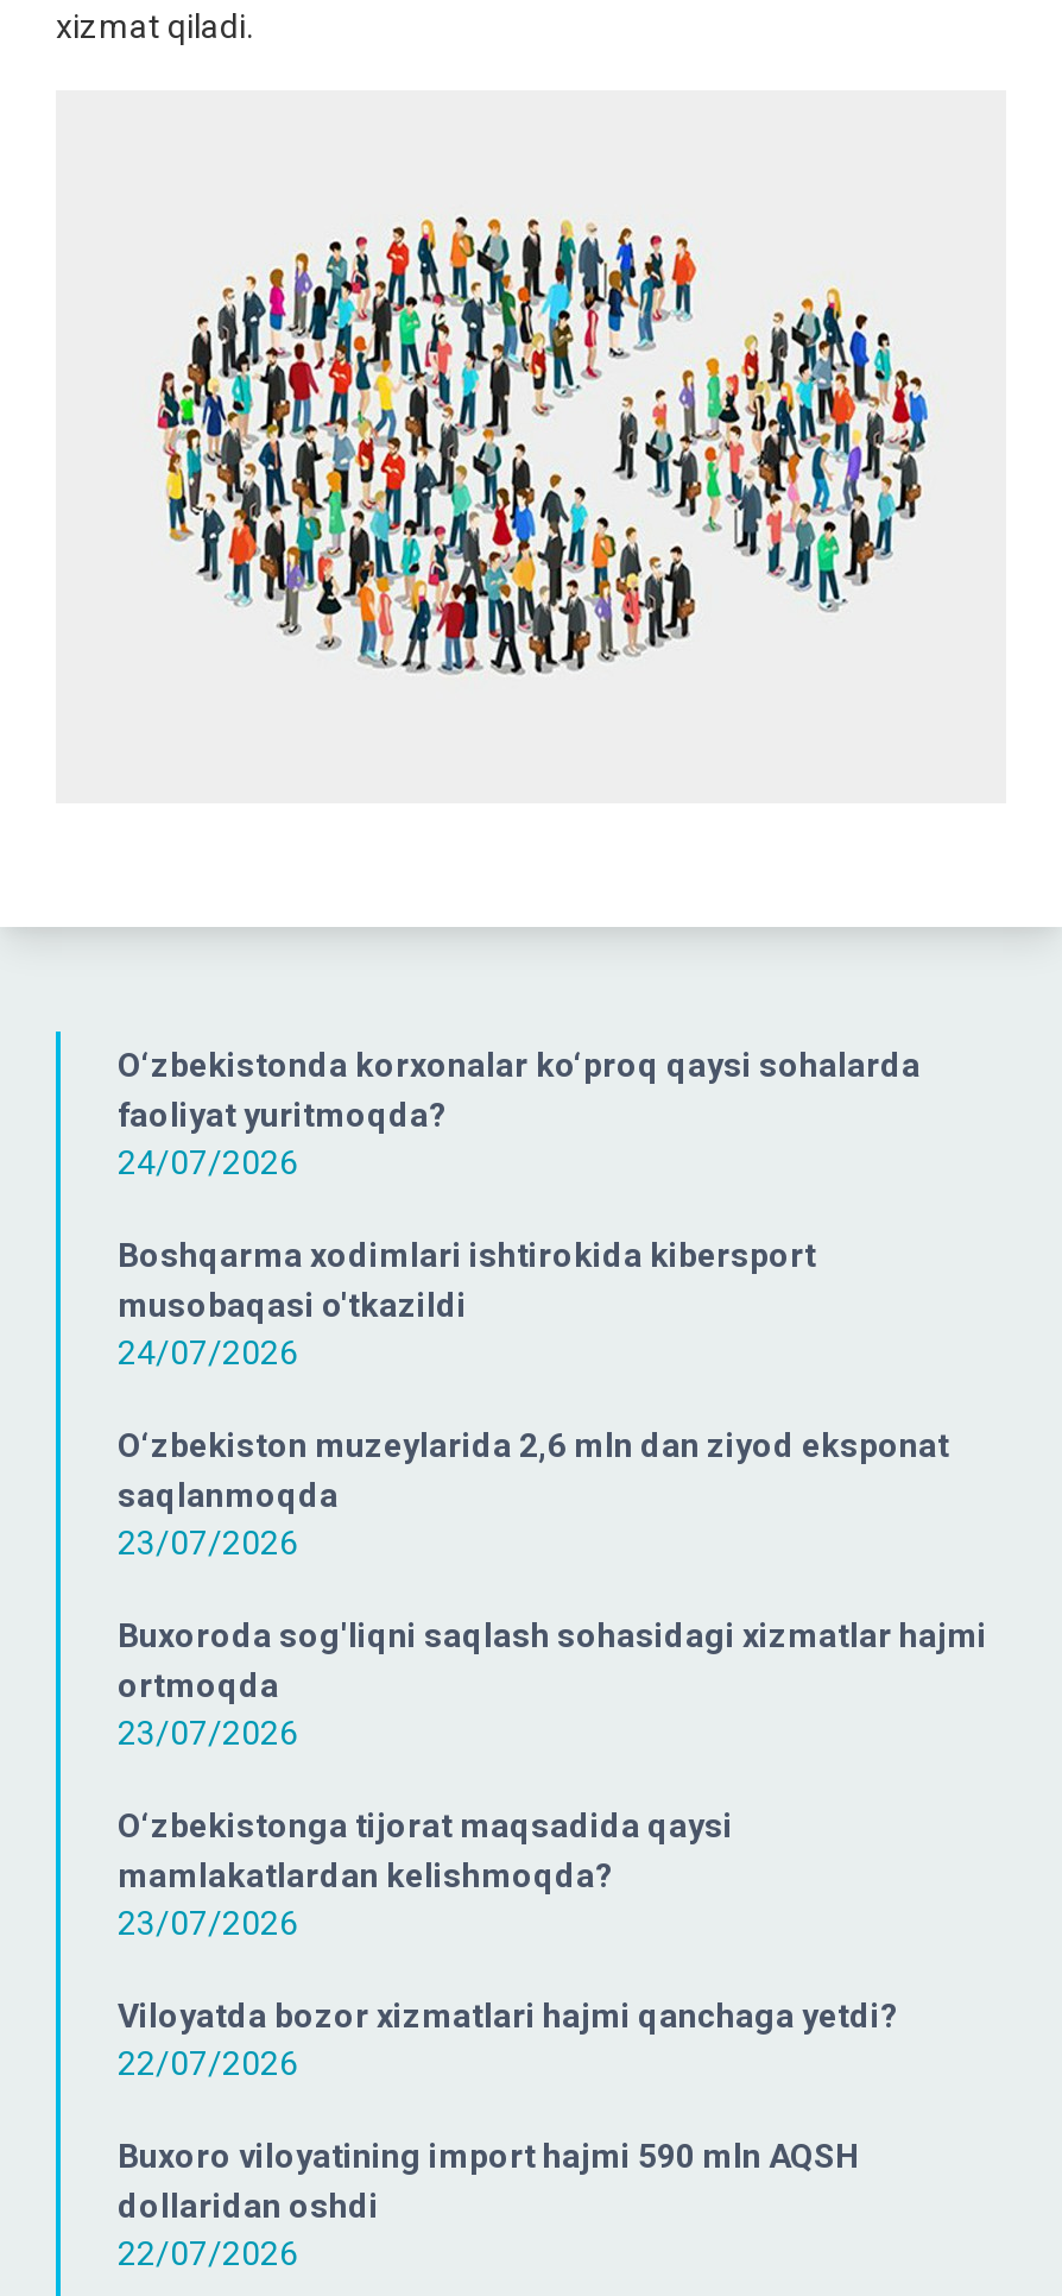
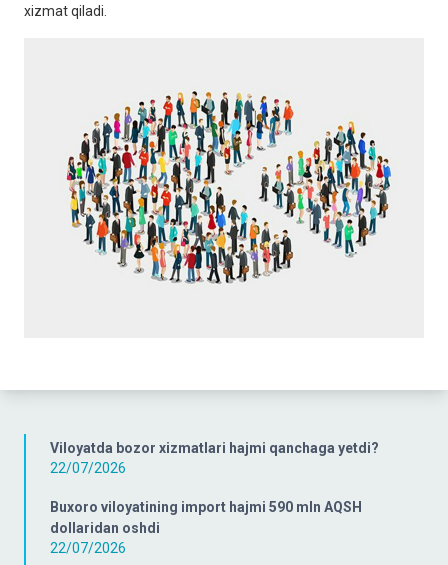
[118,1046,987,1942] O‘zbekistonda korxonalar ko‘proq qaysi sohalarda | faoliyat yuritmoqda? | 24/07/2026 | Boshqarma xodimlari ishtirokida kibersport | musobaqasi o'tkazildi | 24/07/2026 | O‘zbekiston muzeylarida 2,6 mln dan ziyod eksponat | saqlanmoqda | 23/07/2026 | Buxoroda sog'liqni saqlash sohasidagi xizmatlar hajmi | ortmoqda | 23/07/2026 | O‘zbekistonga tijorat maqsadida qaysi | mamlakatlardan kelishmoqda? | 23/07/2026 -> none

